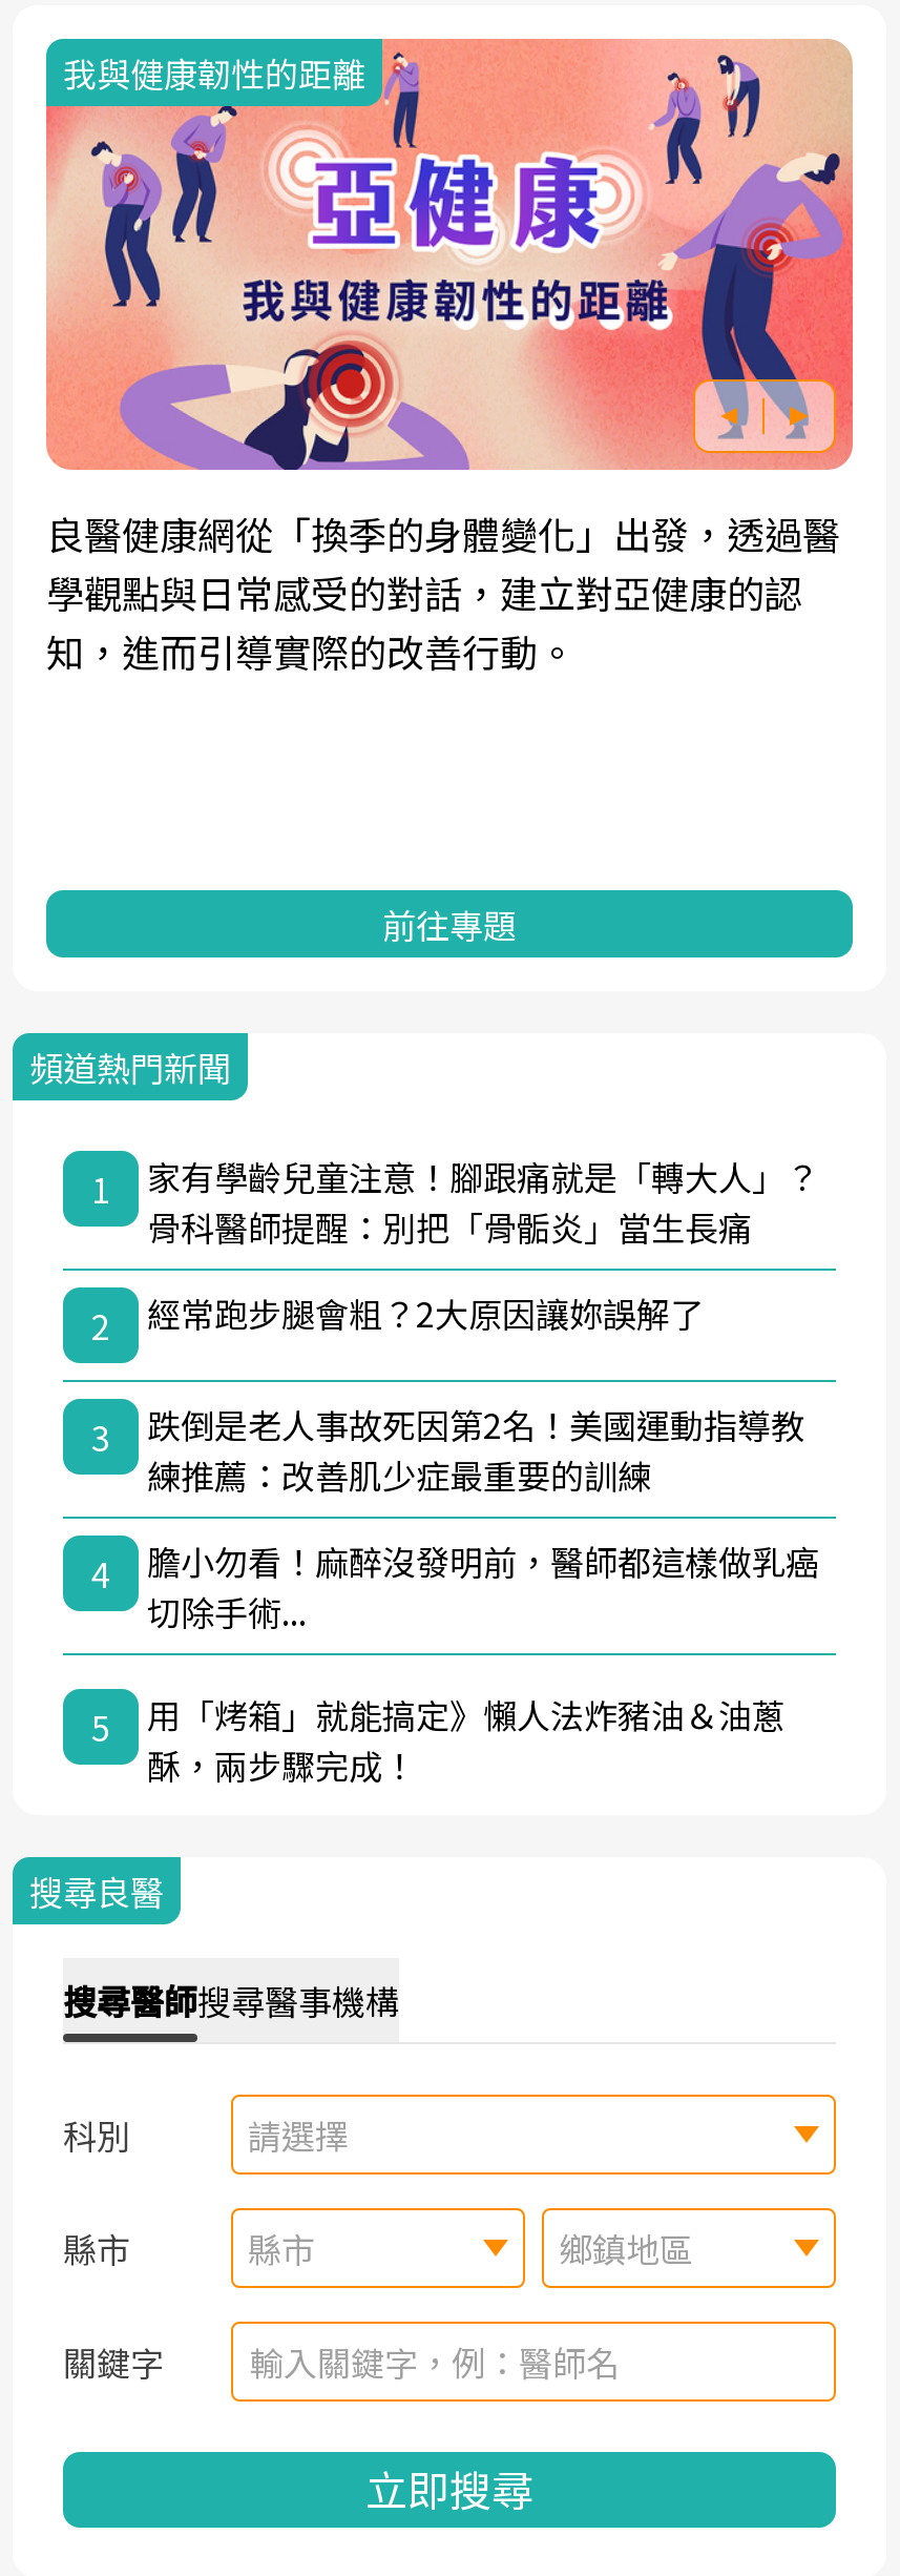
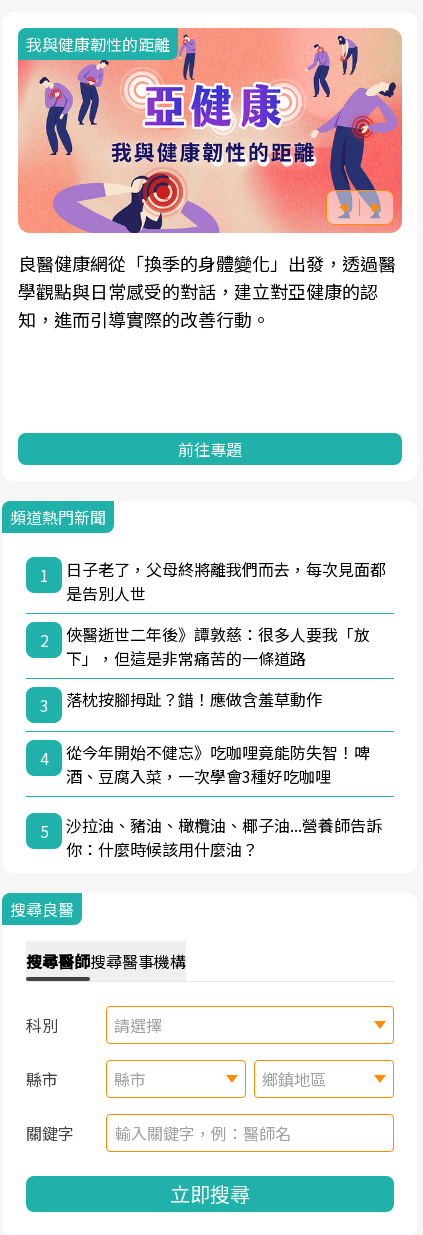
[147,1150,819,1251] 家有學齡兒童注意！腳跟痛就是「轉大人」？ | 骨科醫師提醒：別把「骨骺炎」當生長痛 -> [66,557,386,605] 日子老了，父母終將離我們而去，每次見面都 | 是告別人世
[147,1287,704,1337] 經常跑步腿會粗？2大原因讓妳誤解了 -> [66,622,370,670] 俠醫逝世二年後》譚敦慈：很多人要我「放 | 下」，但這是非常痛苦的一條道路
[147,1398,804,1499] 跌倒是老人事故死因第2名！美國運動指導教 | 練推薦：改善肌少症最重要的訓練 -> [66,687,322,711] 落枕按腳拇趾？錯！應做含羞草動作
[147,1535,819,1636] 膽小勿看！麻醉沒發明前，醫師都這樣做乳癌 | 切除手術... -> [66,740,370,788] 從今年開始不健忘》吃咖哩竟能防失智！啤 | 酒、豆腐入菜，一次學會3種好吃咖哩
[147,1688,786,1789] 用「烤箱」就能搞定》懶人法炸豬油＆油蔥 | 酥，兩步驟完成！ -> [66,813,382,861] 沙拉油、豬油、橄欖油、椰子油...營養師告訴 | 你：什麼時候該用什麼油？

